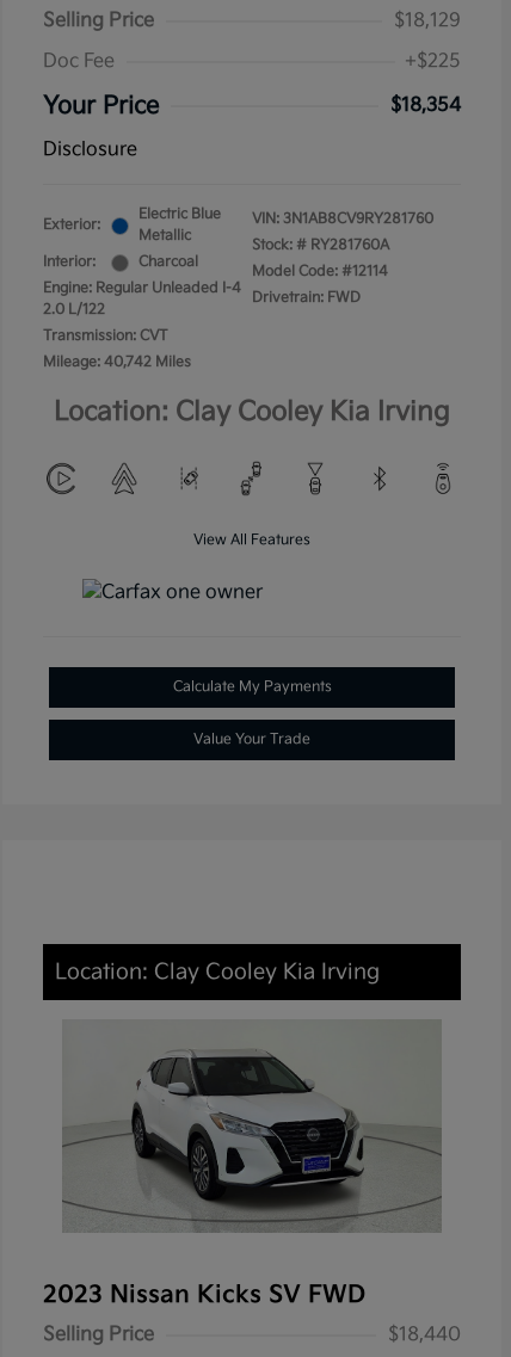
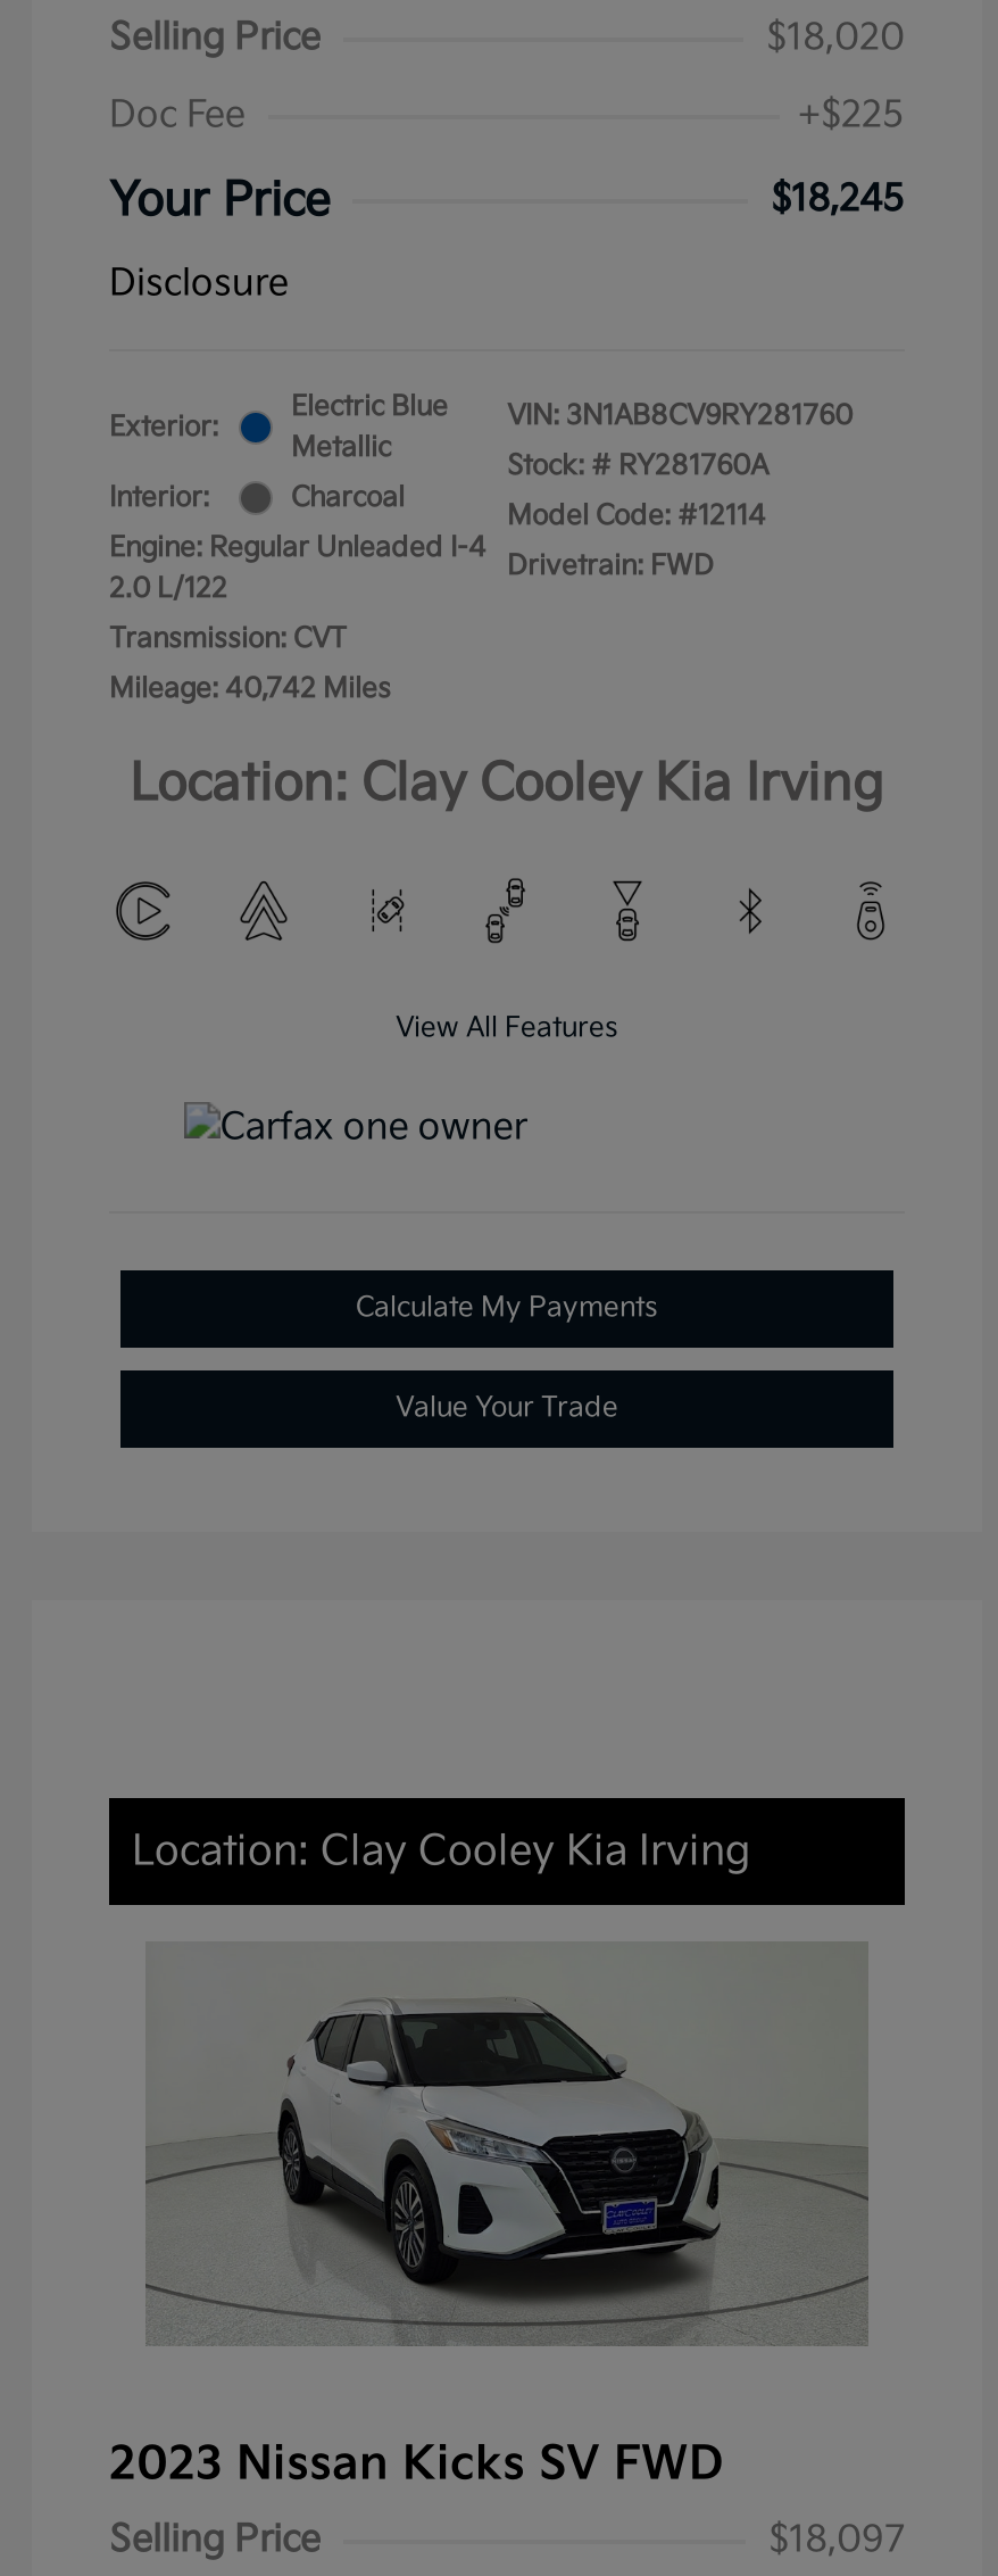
[394,10,461,33] $18,129 -> [766,16,905,59] $18,020
[390,95,461,117] $18,354 -> [771,177,905,220] $18,245
[388,1324,461,1346] $18,440 -> [768,2520,905,2563] $18,097

